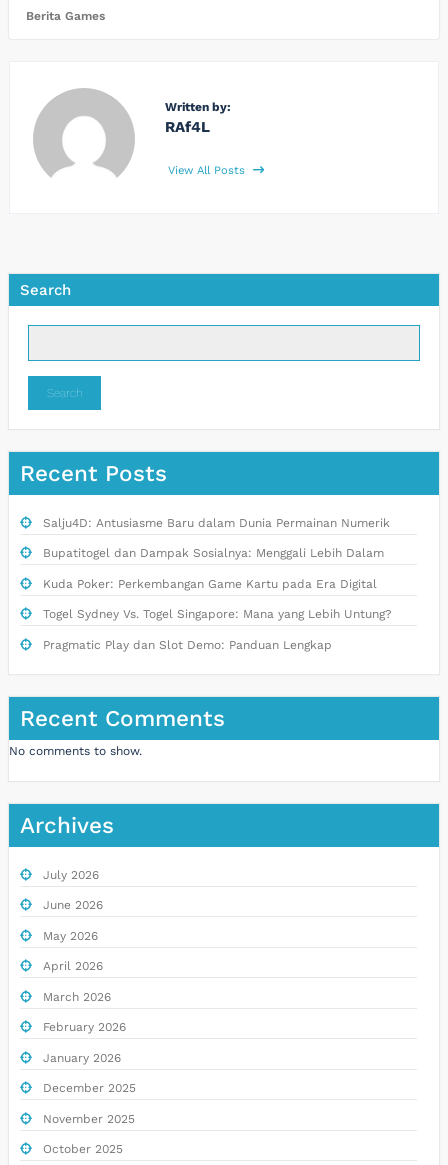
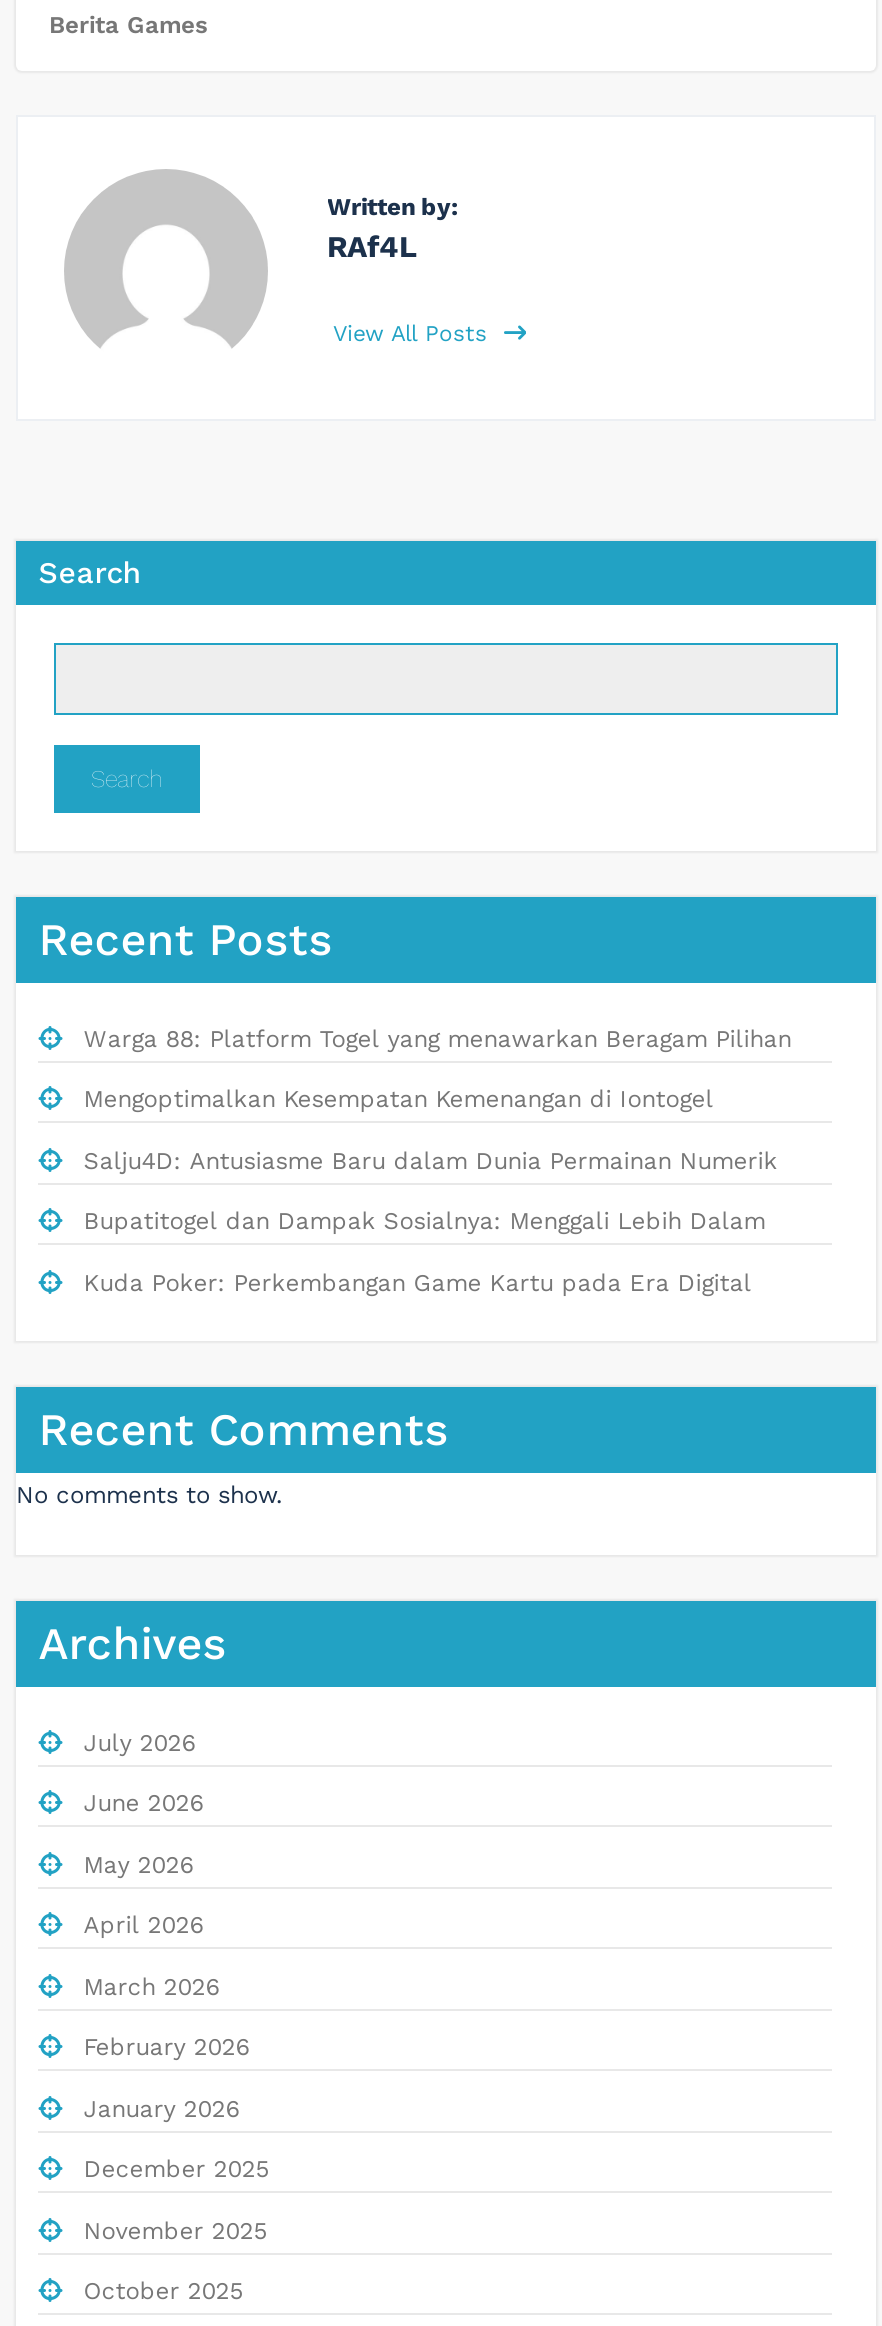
none -> [84,1024,792,1113] Warga 88: Platform Togel yang menawarkan Beragam Pilihan | Mengoptimalkan Kesempatan Kemenangan di Iontogel
moved [43,516,390,591] -> [84,1146,778,1296]: Salju4D: Antusiasme Baru dalam Dunia Permainan Numerik | Bupatitogel dan Dampak Sosialnya: Menggali Lebih Dalam | Kuda Poker: Perkembangan Game Kartu pada Era Digital
[43,607,392,652] Togel Sydney Vs. Togel Singapore: Mana yang Lebih Untung? | Pragmatic Play dan Slot Demo: Panduan Lengkap -> none

